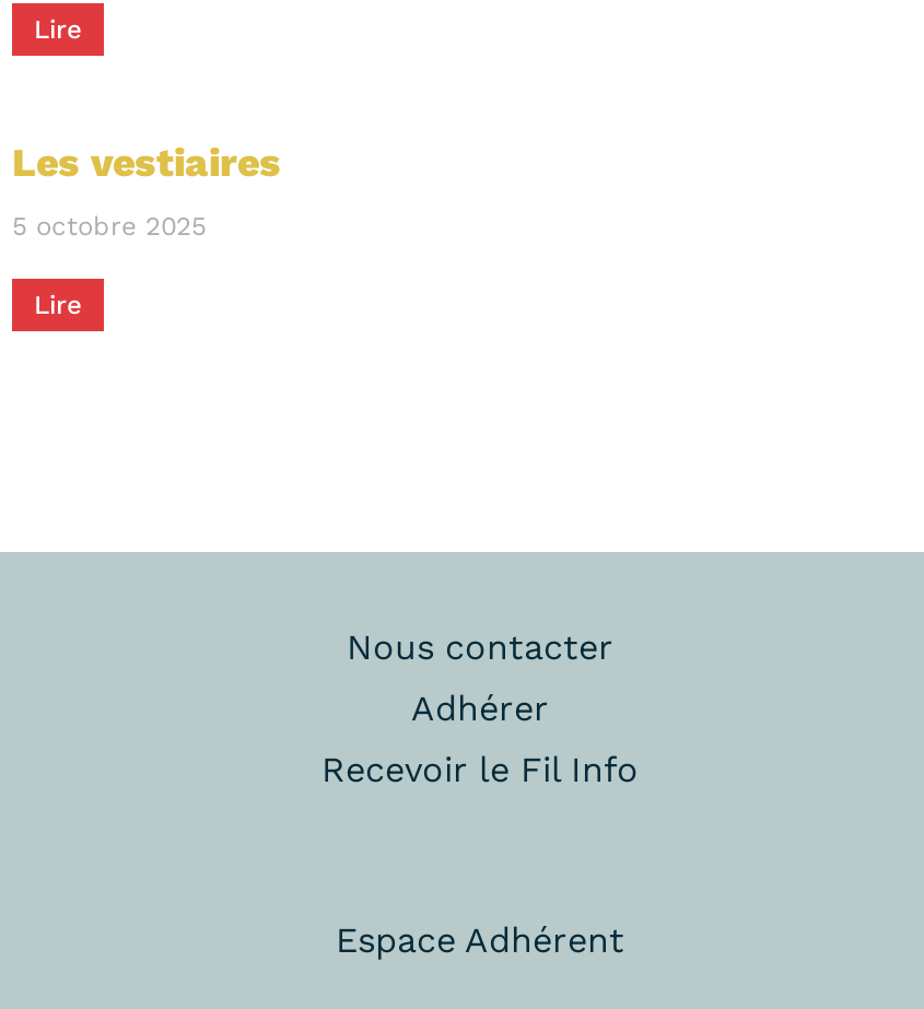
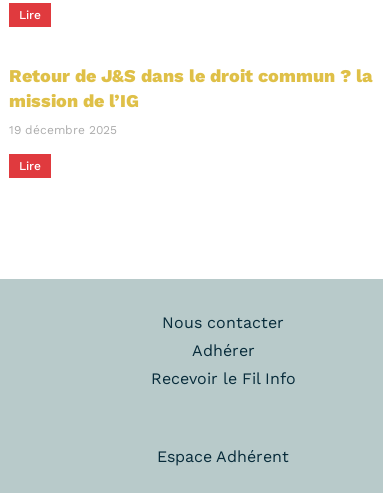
[12,139,281,185] Les vestiaires -> [9,65,373,111] Retour de J&S dans le droit commun ? la | mission de l’IG
[12,211,207,242] 5 octobre 2025 -> [9,123,117,137] 19 décembre 2025

